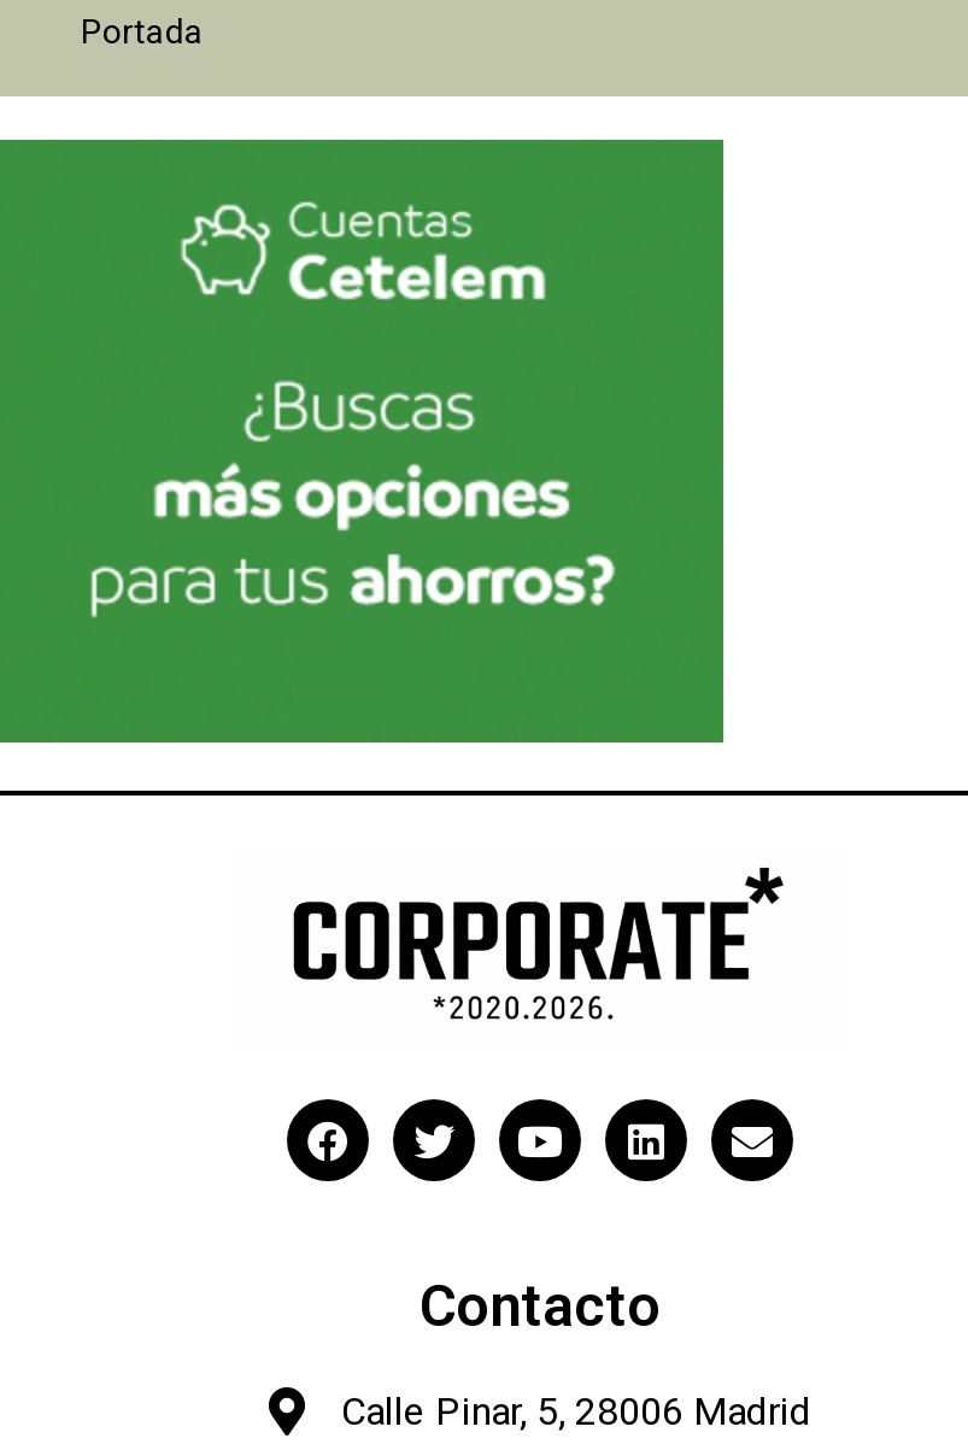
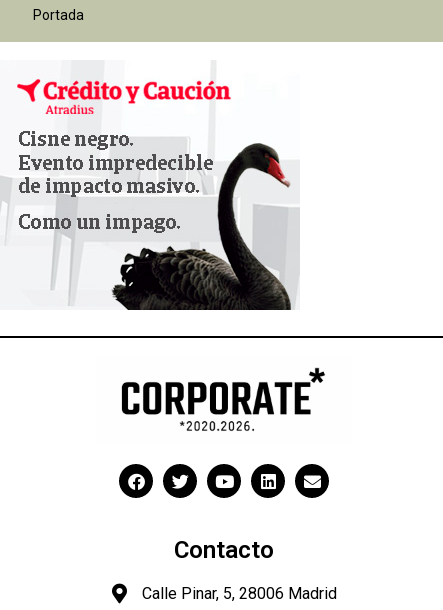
[7,137,726,745] [image] -> [3,66,300,311] [image]

